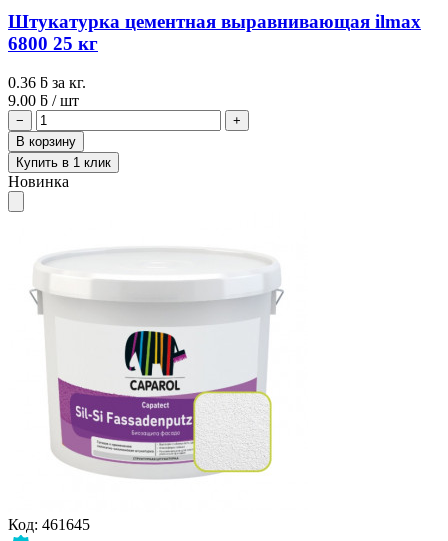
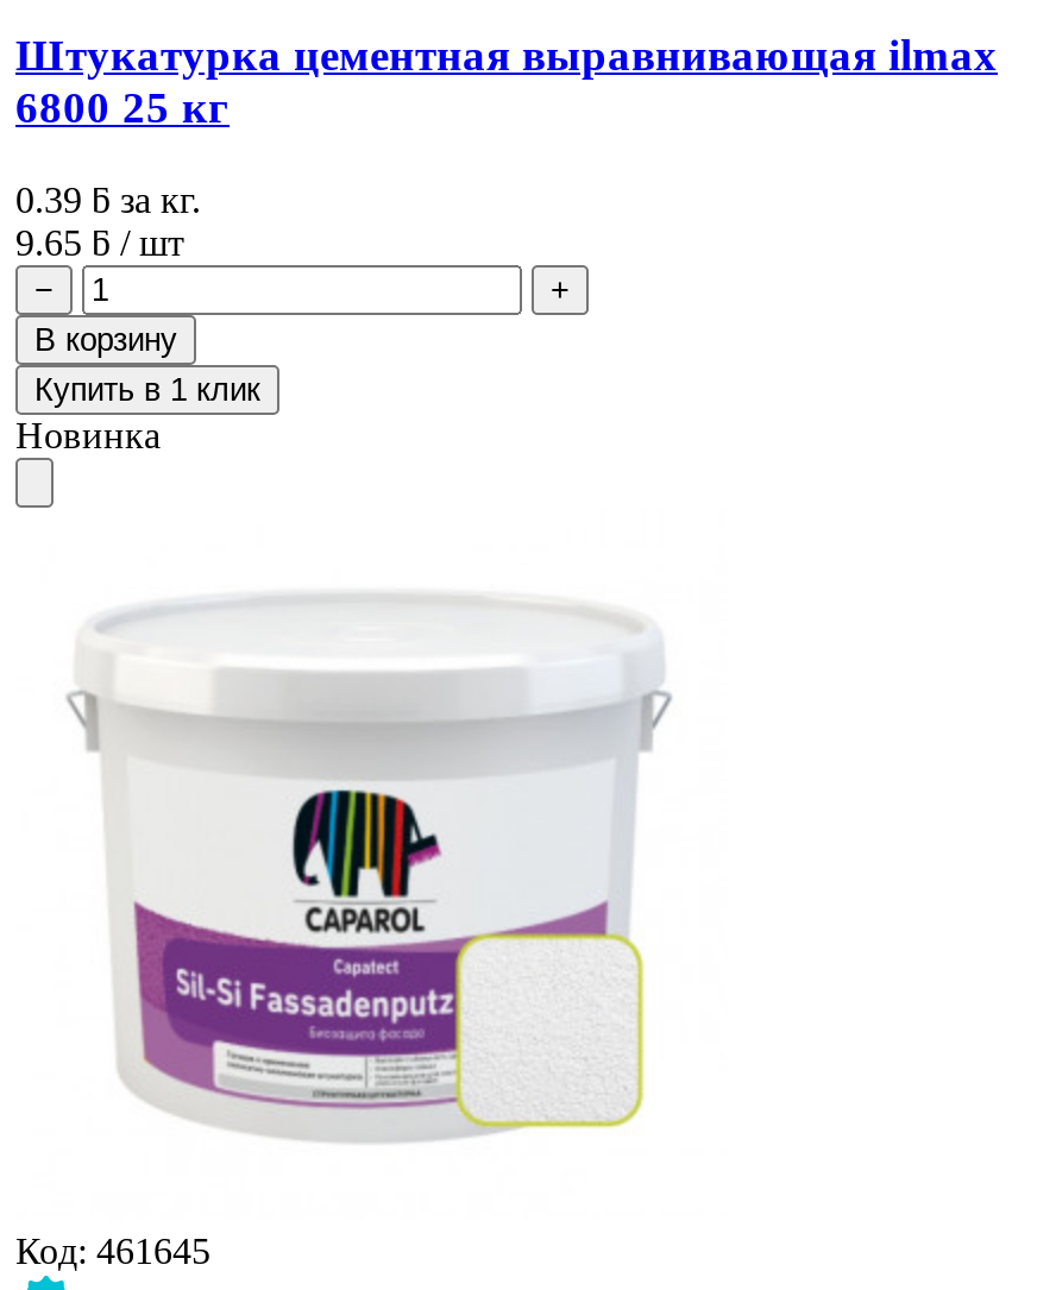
[8,74,86,91] 0.36 ƃ за кг. -> [15,179,201,219] 0.39 ƃ за кг.
[8,92,79,109] 9.00 ƃ / шт -> [15,222,184,262] 9.65 ƃ / шт

